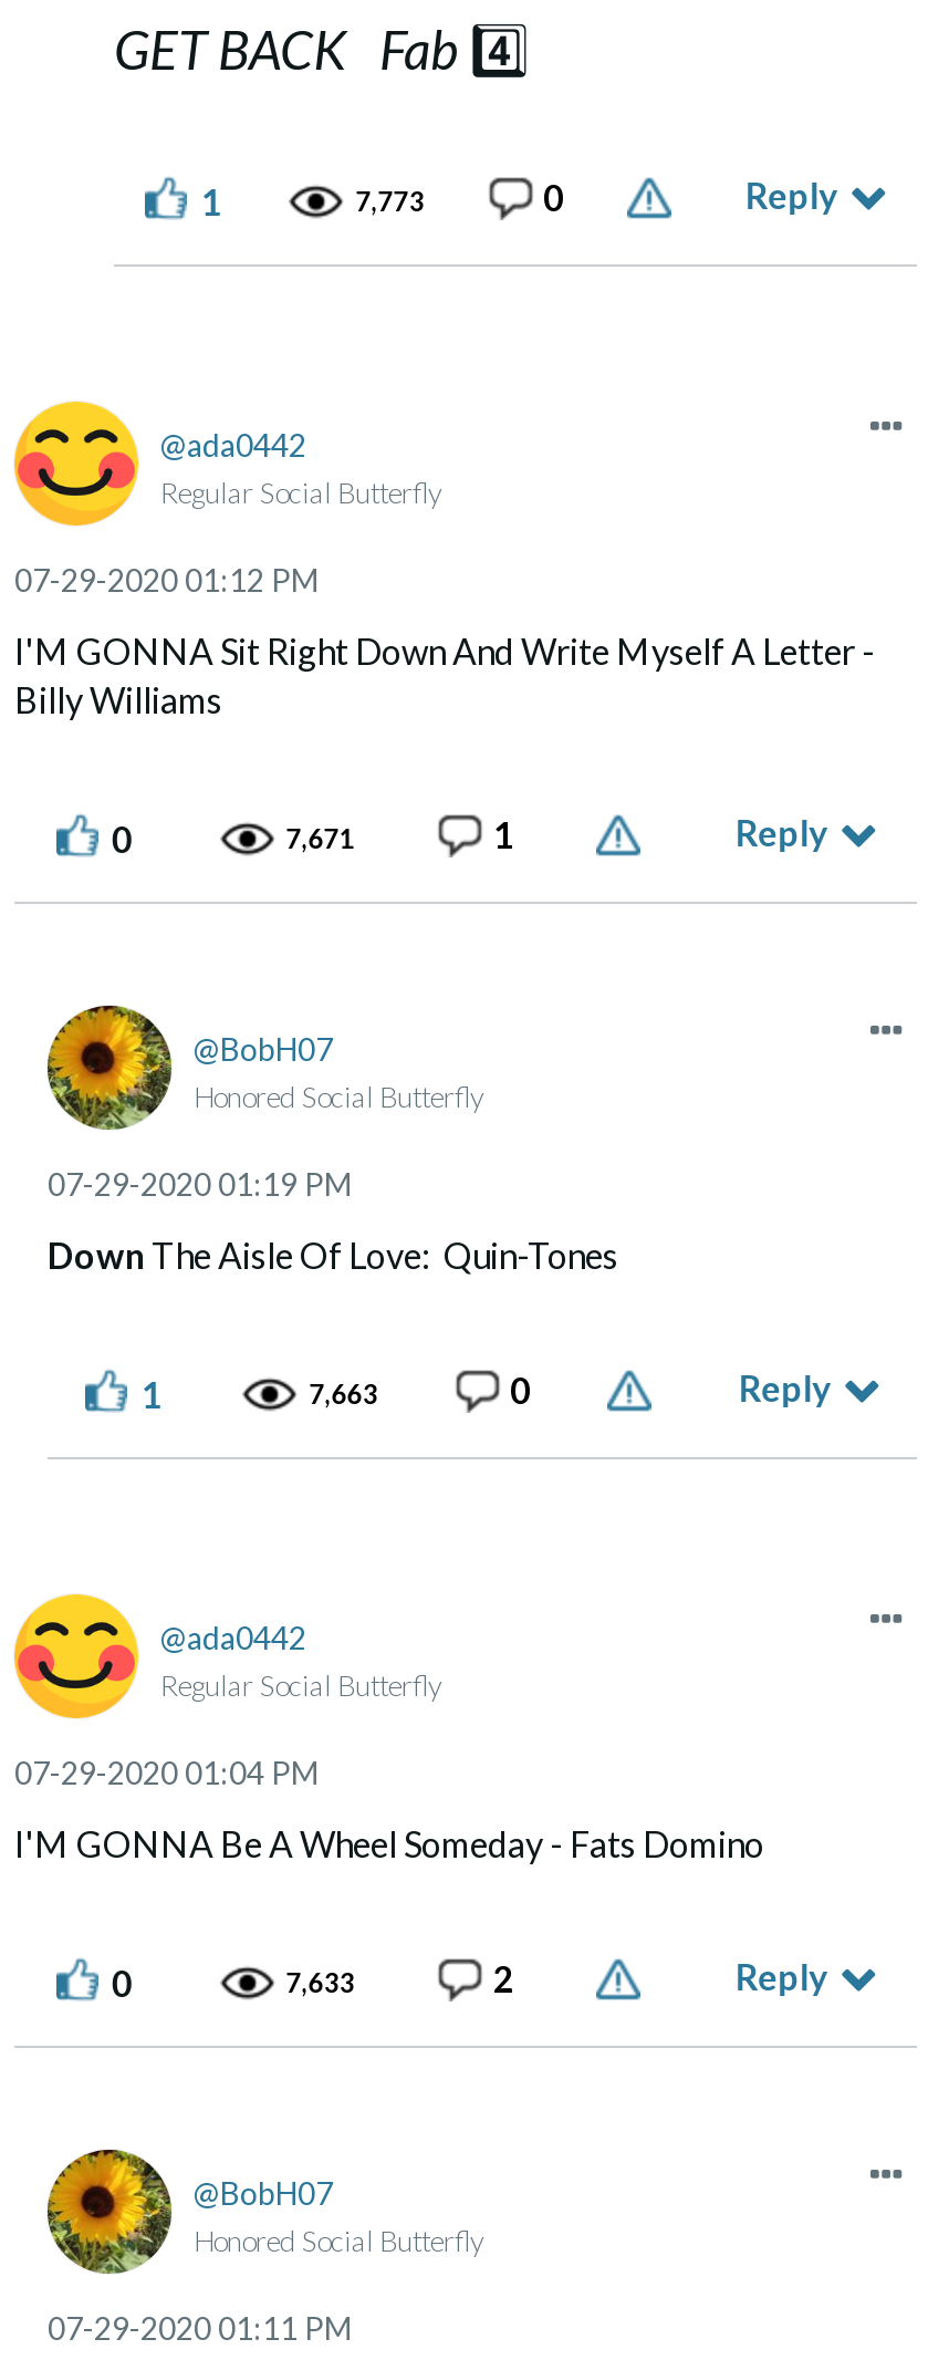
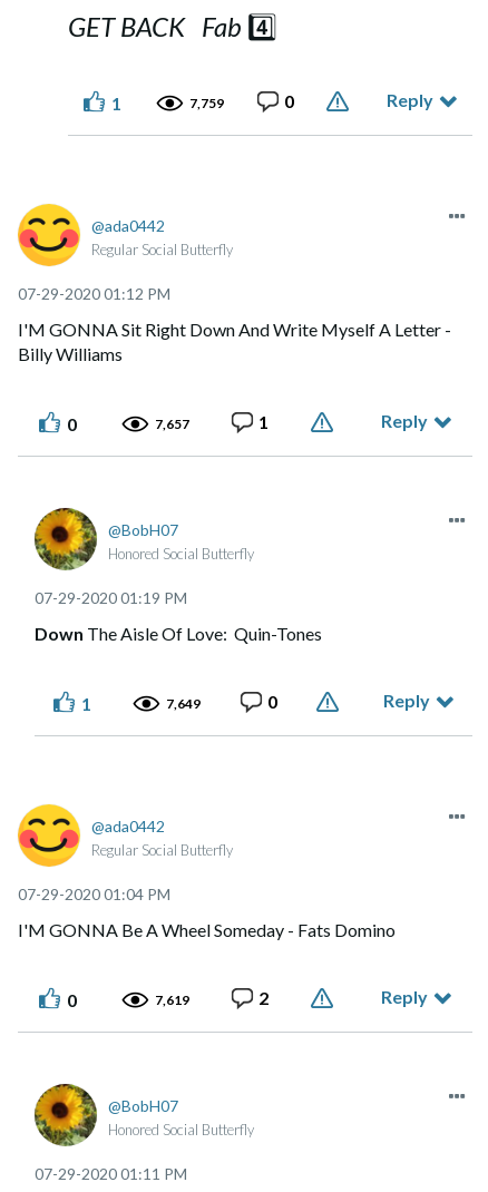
[355,184,424,217] 7,773 -> [190,94,224,111] 7,759
[286,821,354,855] 7,671 -> [155,415,189,432] 7,657
[309,1377,378,1410] 7,663 -> [166,695,201,712] 7,649
[286,1965,354,1999] 7,633 -> [155,991,189,1008] 7,619

